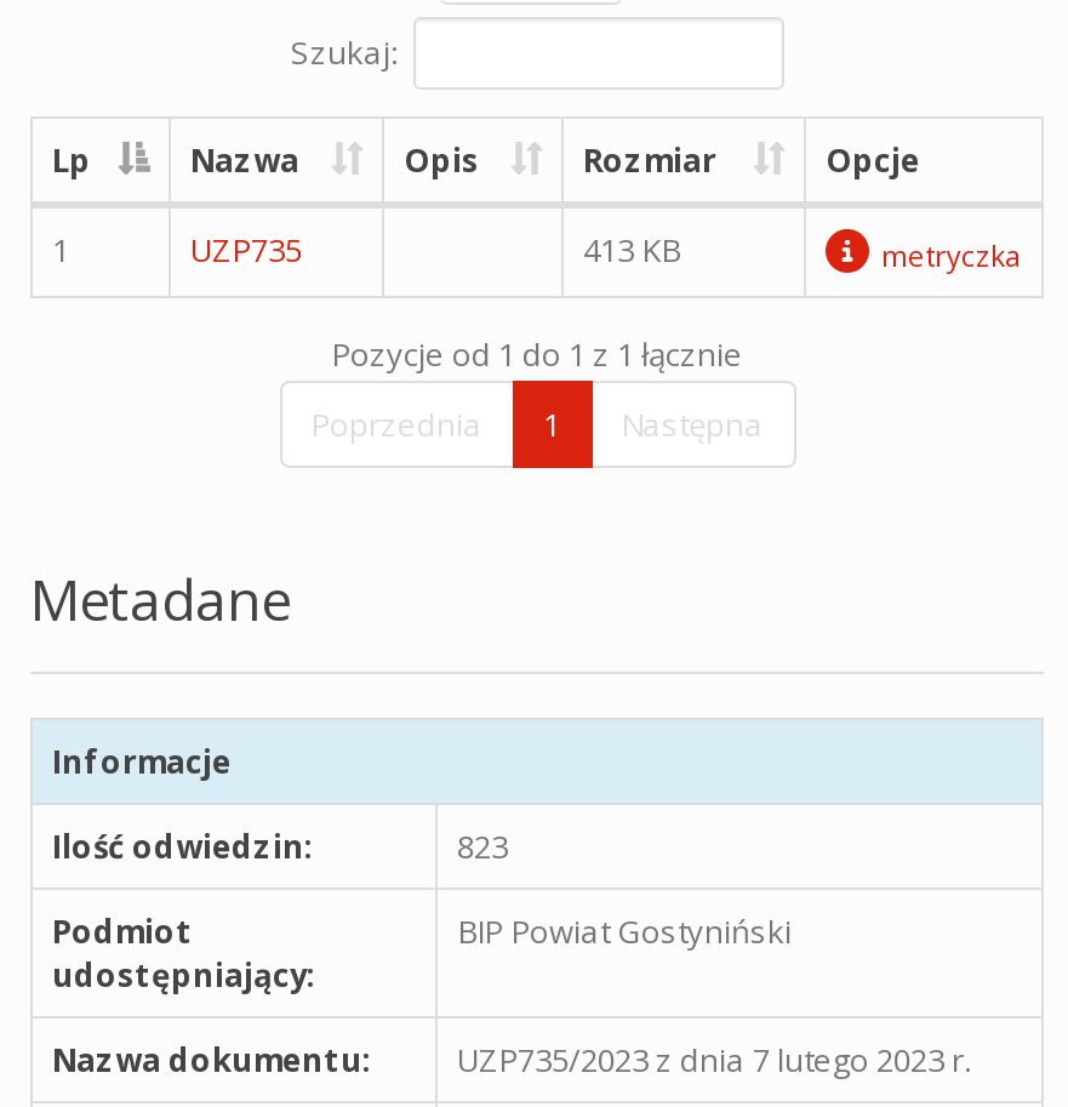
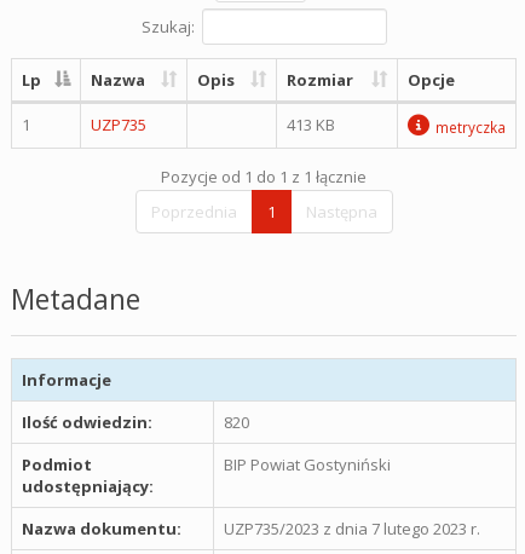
[457,823,508,867] 823 -> [224,411,249,432] 820

